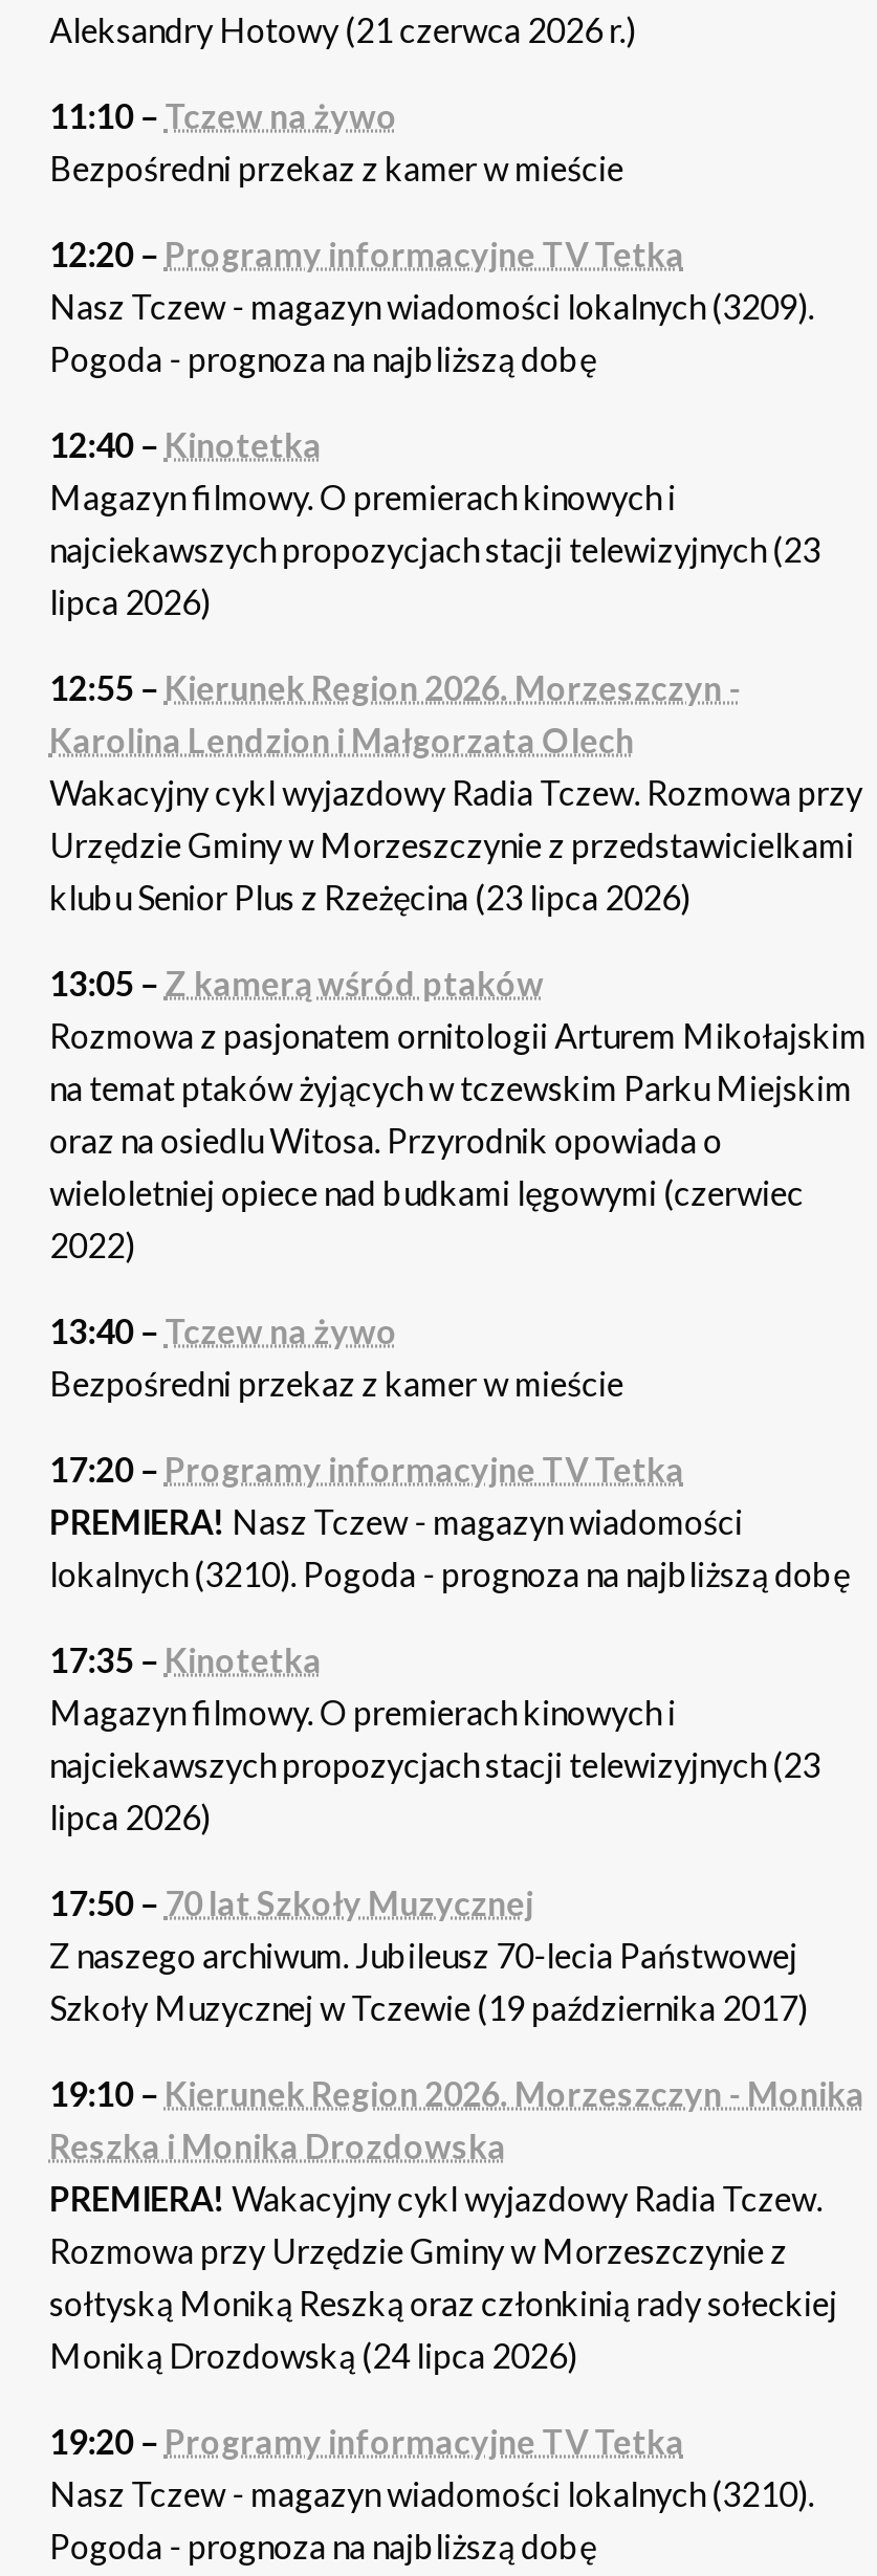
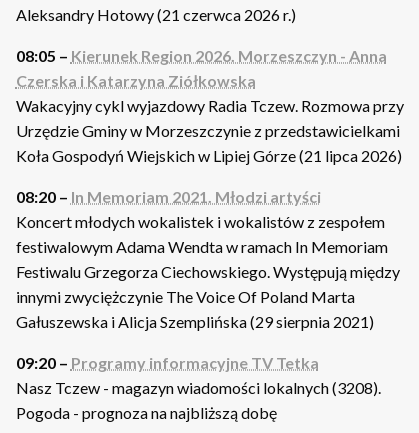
[50,94,821,759] 11:10 – Tczew na żywo | Bezpośredni przekaz z kamer w mieście | 12:20 – Programy informacyjne TV Tetka | Nasz Tczew - magazyn wiadomości lokalnych (3209). | Pogoda - prognoza na najbliższą dobę | 12:40 – Kinotetka | Magazyn filmowy. O premierach kinowych i | najciekawszych propozycjach stacji telewizyjnych (23 | lipca 2026) | 12:55 – Kierunek Region 2026. Morzeszczyn - | Karolina Lendzion i Małgorzata Olech -> [16,46,387,90] 08:05 – Kierunek Region 2026. Morzeszczyn - Anna | Czerska i Katarzyna Ziółkowska
[50,876,867,2512] klubu Senior Plus z Rzeżęcina (23 lipca 2026) | 13:05 – Z kamerą wśród ptaków | Rozmowa z pasjonatem ornitologii Arturem Mikołajskim | na temat ptaków żyjących w tczewskim Parku Miejskim | oraz na osiedlu Witosa. Przyrodnik opowiada o | wieloletniej opiece nad budkami lęgowymi (czerwiec | 2022) | 13:40 – Tczew na żywo | Bezpośredni przekaz z kamer w mieście | 17:20 – Programy informacyjne TV Tetka | PREMIERA! Nasz Tczew - magazyn wiadomości | lokalnych (3210). Pogoda - prognoza na najbliższą dobę | 17:35 – Kinotetka | Magazyn filmowy. O premierach kinowych i | najciekawszych propozycjach stacji telewizyjnych (23 | lipca 2026) | 17:50 – 70 lat Szkoły Muzycznej | Z naszego archiwum. Jubileusz 70-lecia Państwowej | Szkoły Muzycznej w Tczewie (19 października 2017) | 19:10 – Kierunek Region 2026. Morzeszczyn - Monika | Reszka i Monika Drozdowska | PREMIERA! Wakacyjny cykl wyjazdowy Radia Tczew. | Rozmowa przy Urzędzie Gminy w Morzeszczynie z | sołtyską Moniką Reszką oraz członkinią rady sołeckiej | Moniką Drozdowską (24 lipca 2026) | 19:20 – Programy informacyjne TV Tetka | Nasz Tczew - magazyn wiadomości lokalnych (3210). -> [16,146,402,397] Koła Gospodyń Wiejskich w Lipiej Górze (21 lipca 2026) | 08:20 – In Memoriam 2021. Młodzi artyści | Koncert młodych wokalistek i wokalistów z zespołem | festiwalowym Adama Wendta w ramach In Memoriam | Festiwalu Grzegorza Ciechowskiego. Występują między | innymi zwyciężczynie The Voice Of Poland Marta | Gałuszewska i Alicja Szemplińska (29 sierpnia 2021) | 09:20 – Programy informacyjne TV Tetka | Nasz Tczew - magazyn wiadomości lokalnych (3208).

